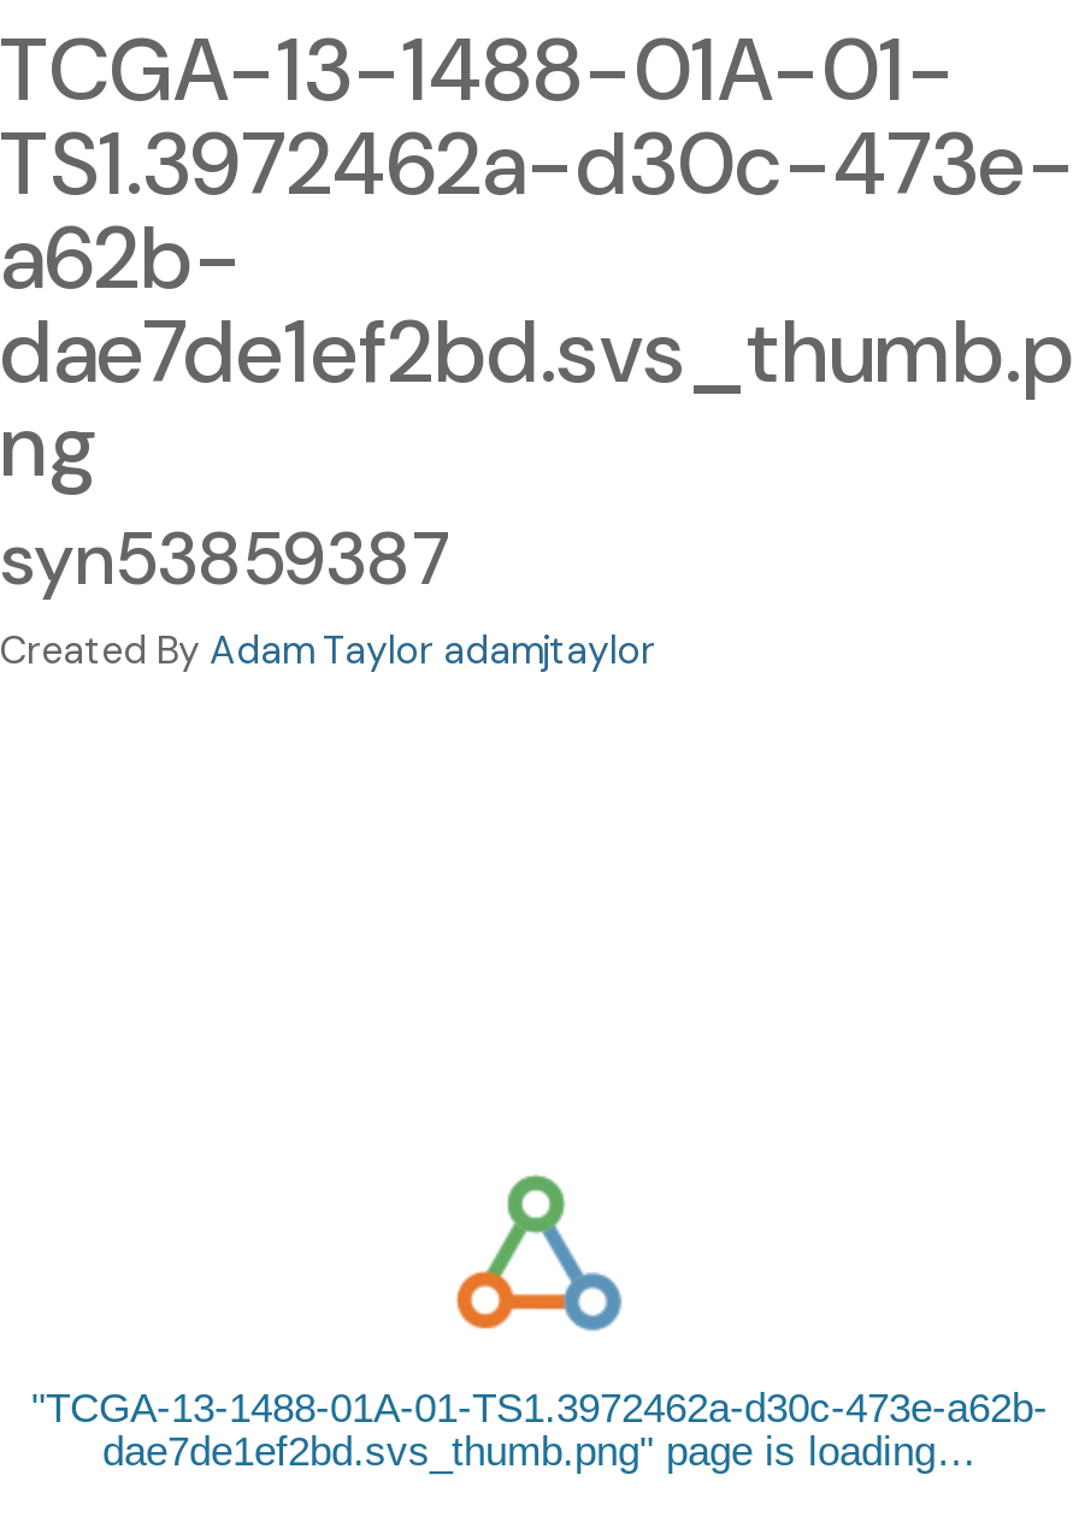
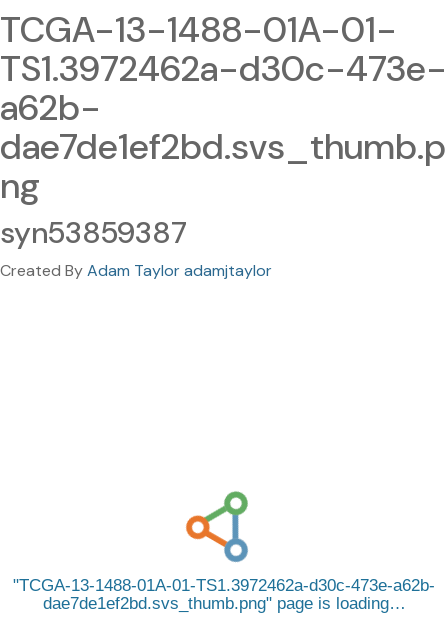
[448,1172,624,1352] [image] -> [185,488,258,563] [image]

